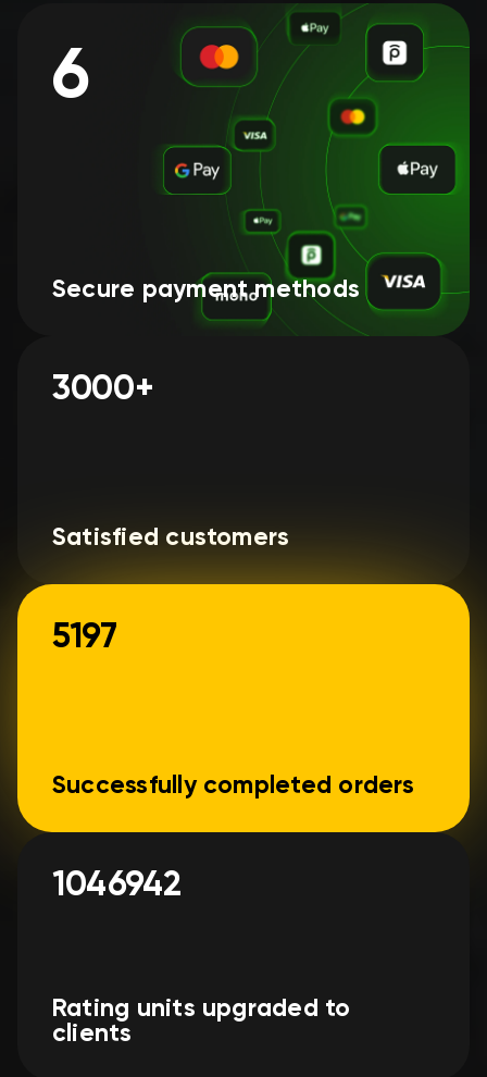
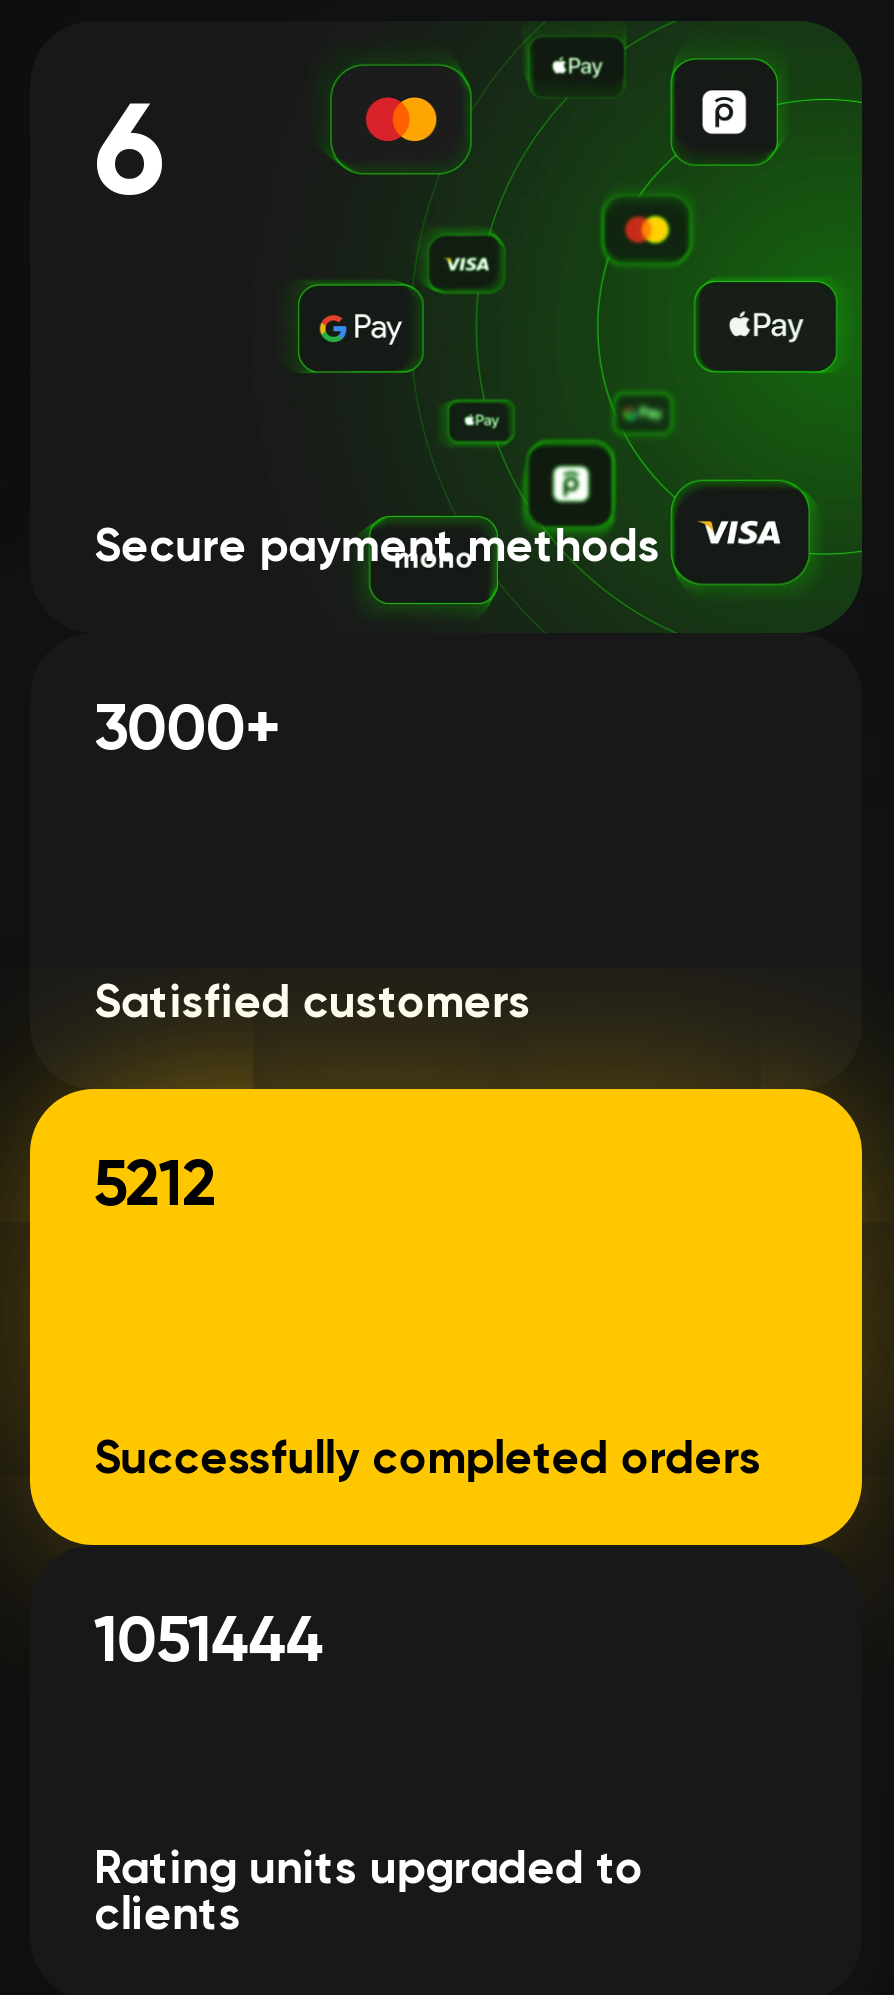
[52,614,117,656] 5197 -> [94,1143,215,1221] 5212
[52,862,181,904] 1046942 -> [94,1599,324,1677] 1051444

